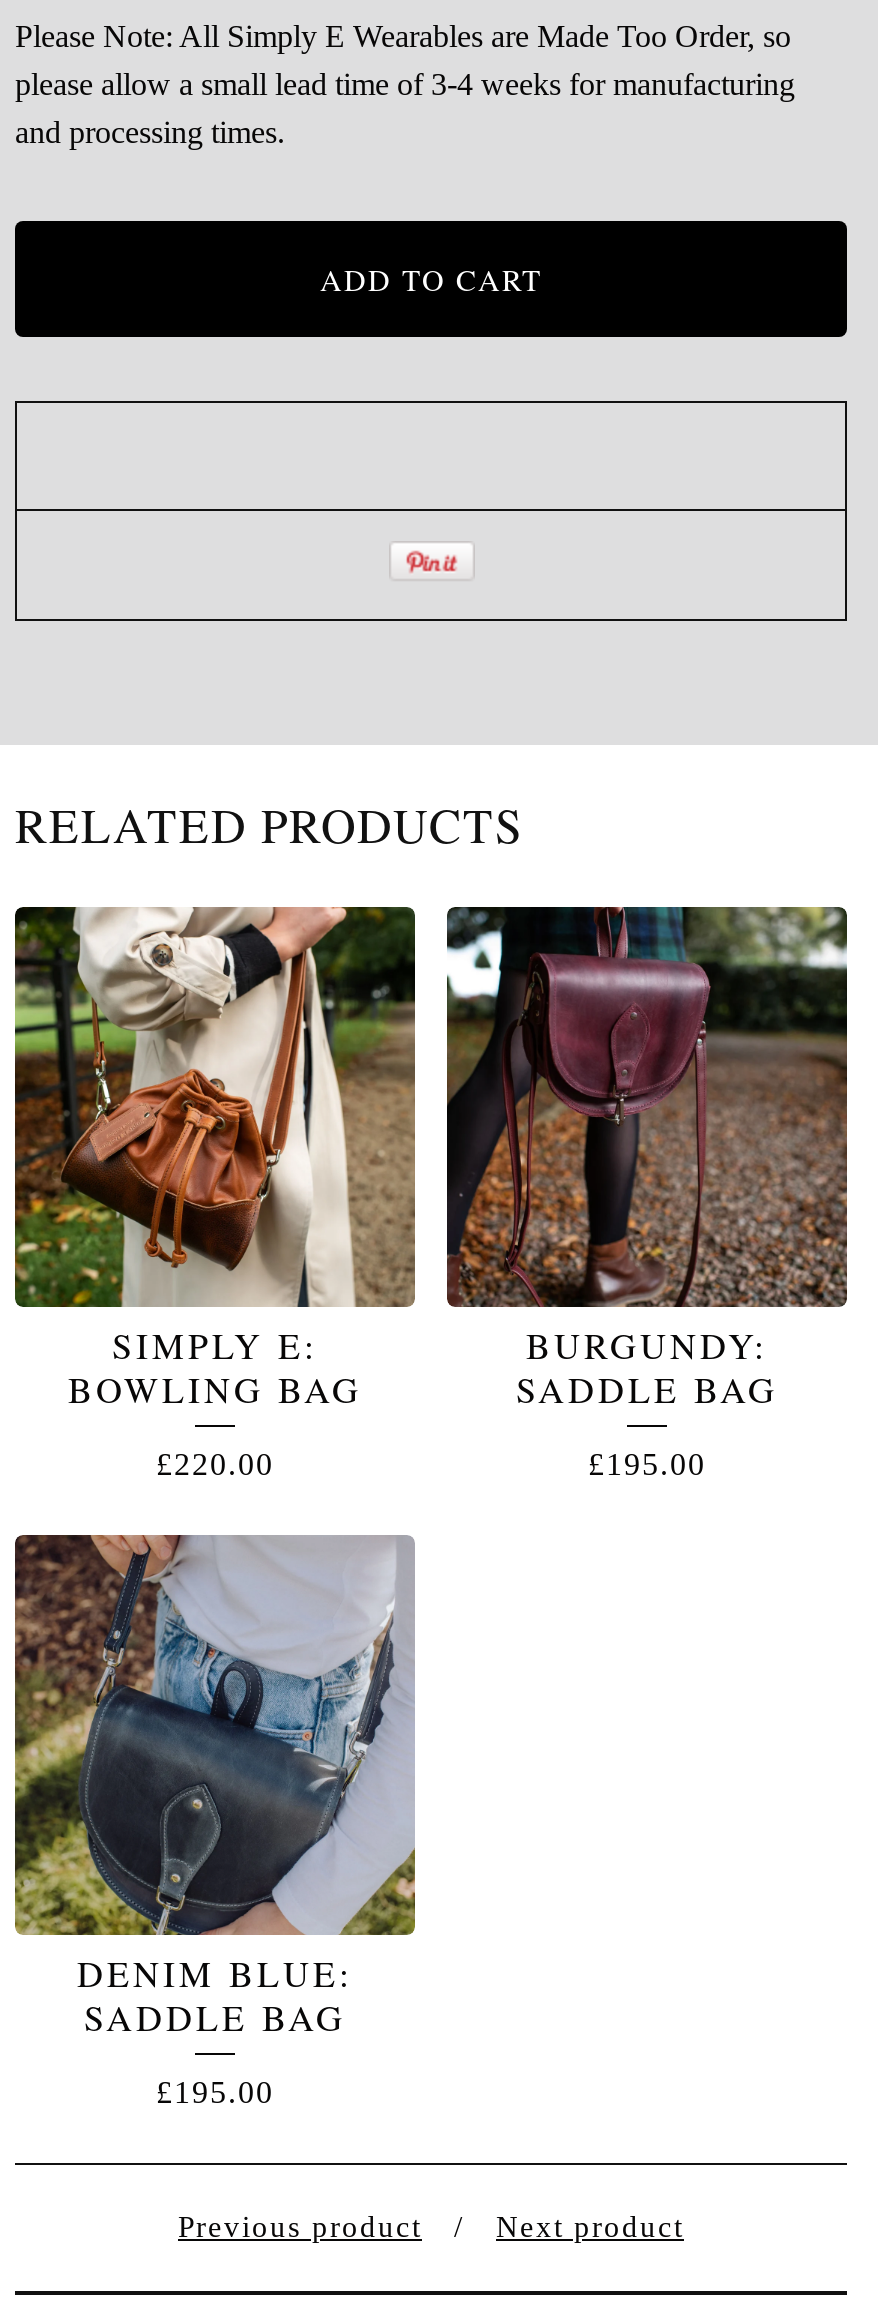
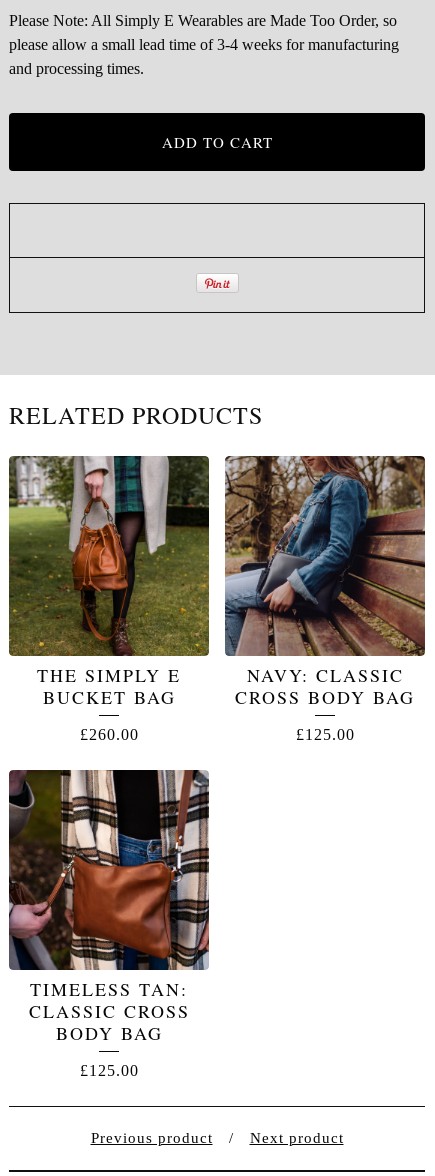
[15,905,415,1413] [image] | SIMPLY E: | BOWLING BAG -> [9,455,209,709] [image] | THE SIMPLY E | BUCKET BAG
[445,905,847,1413] [image] | BURGUNDY: | SADDLE BAG -> [224,455,426,709] [image] | NAVY: CLASSIC | CROSS BODY BAG
[156,1447,274,1481] £220.00 -> [79,726,138,743] £260.00
[588,1447,706,1481] £195.00 -> [295,726,354,743] £125.00
[13,1533,415,2041] [image] | DENIM BLUE: | SADDLE BAG -> [9,769,209,1045] [image] | TIMELESS TAN: | CLASSIC CROSS | BODY BAG
[156,2075,274,2109] £195.00 -> [79,1062,138,1079] £125.00

